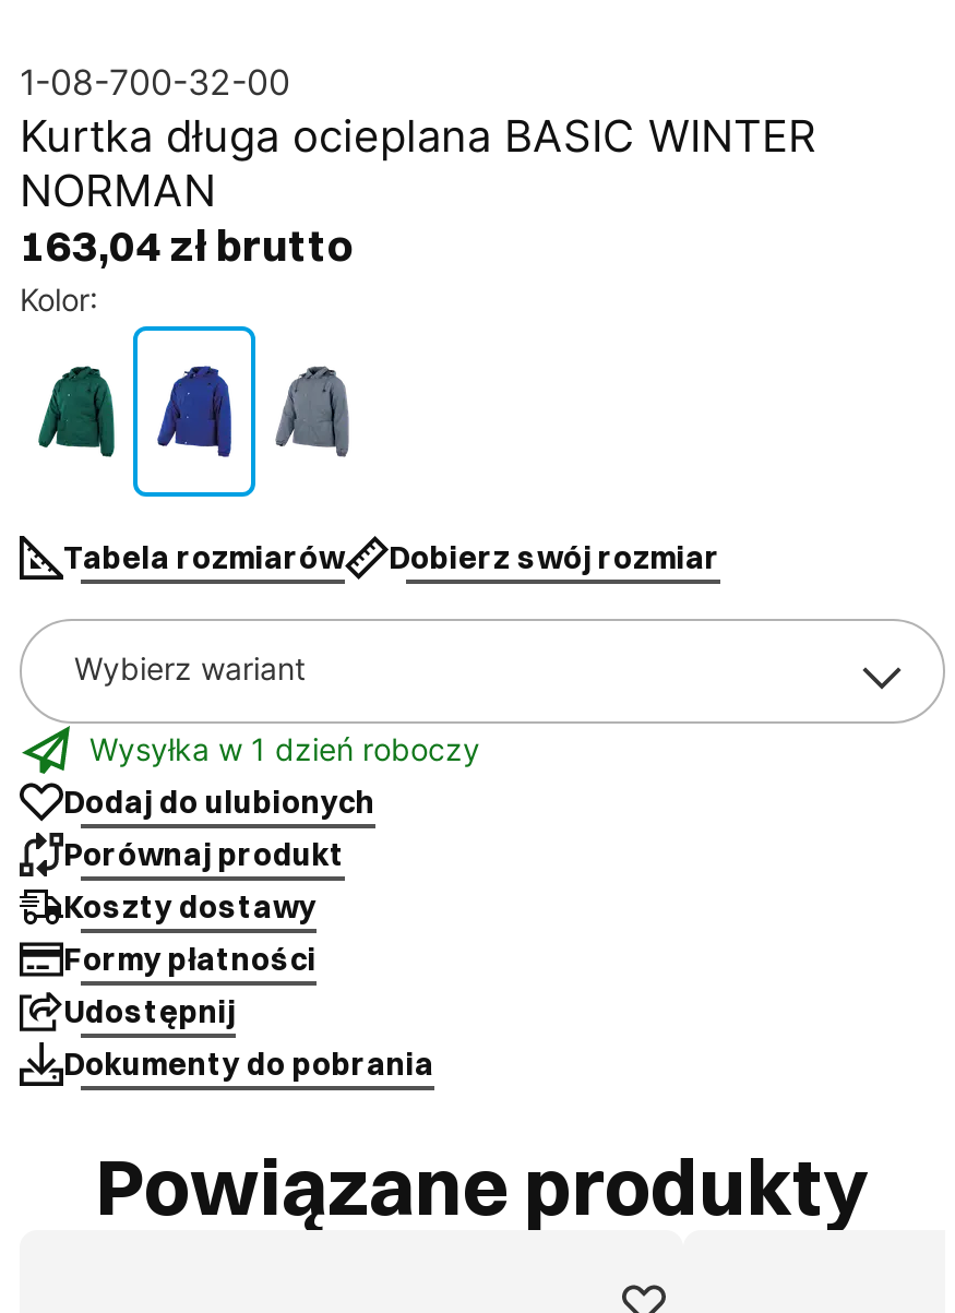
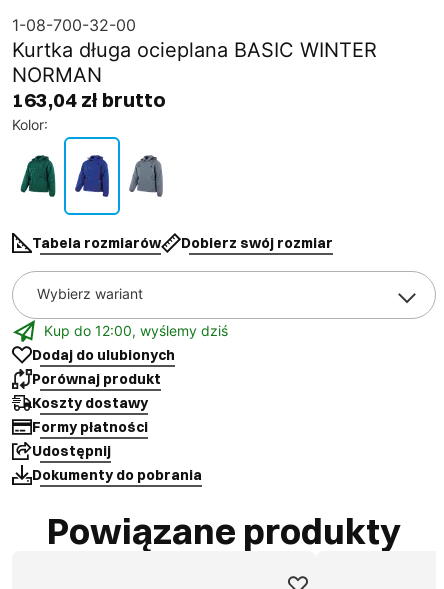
[89,730,480,767] Wysyłka w 1 dzień roboczy -> [44,322,228,339] Kup do 12:00, wyślemy dziś

